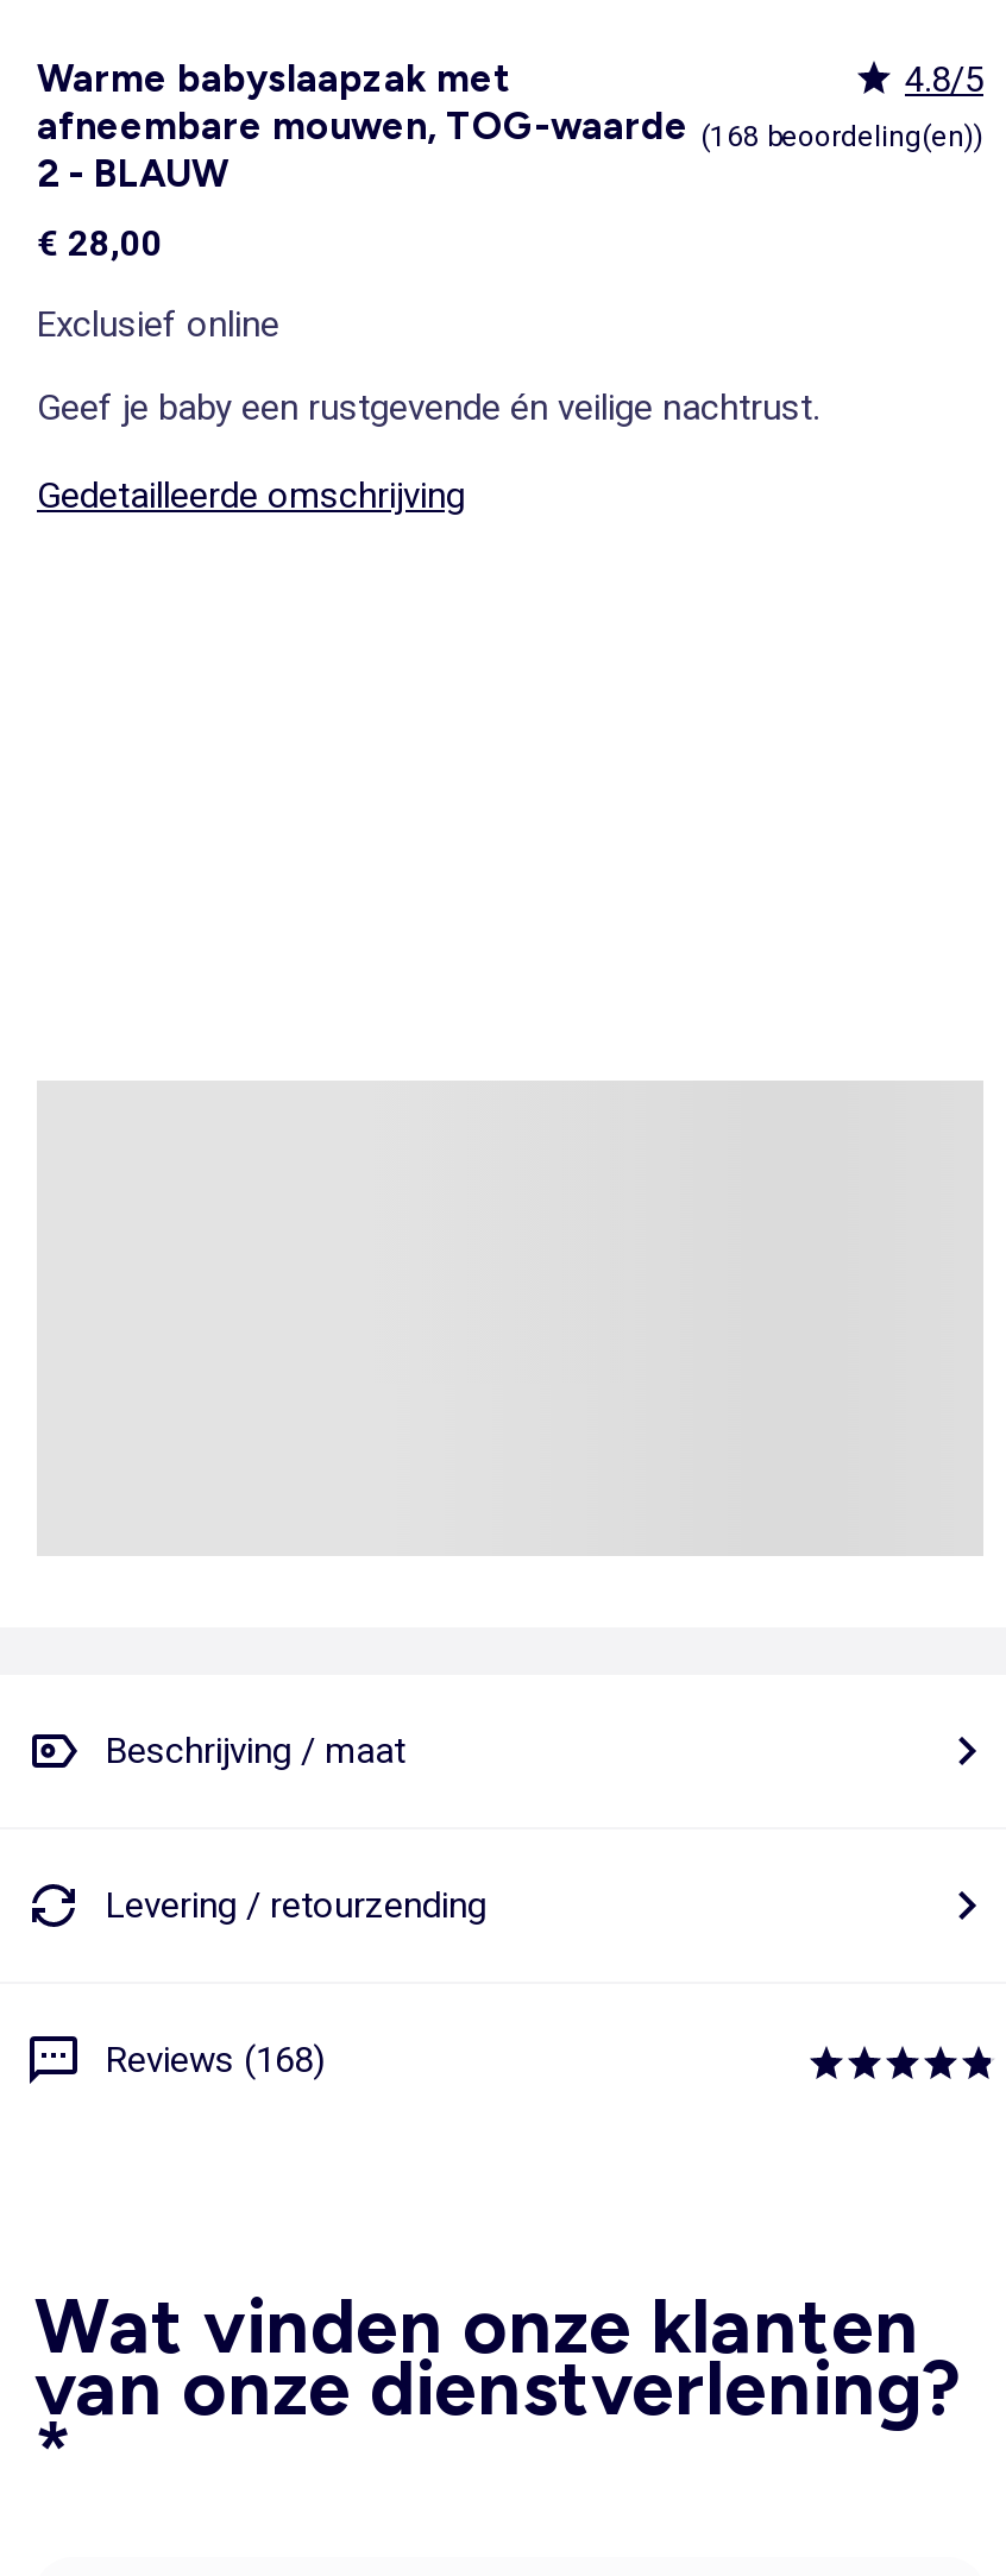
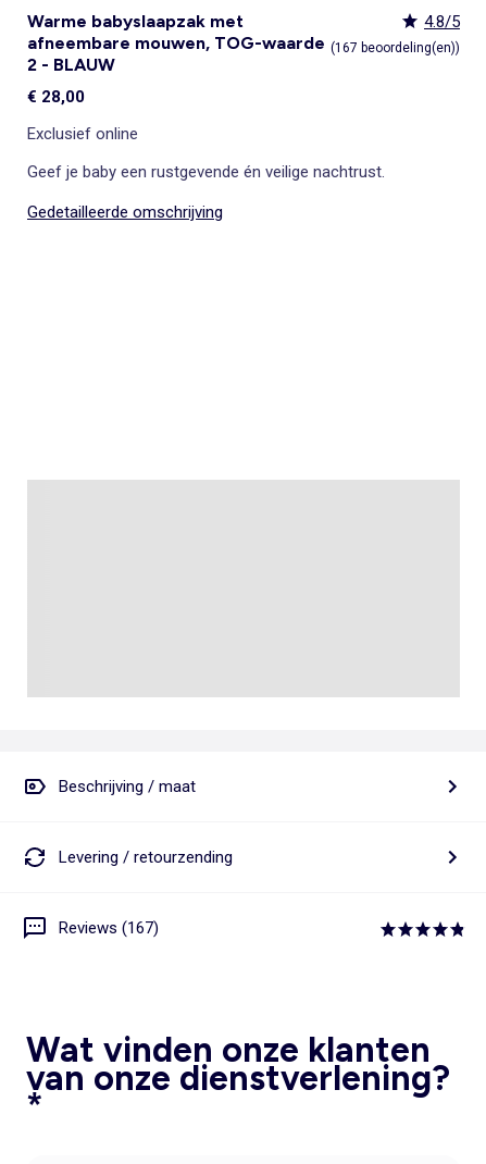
[700,121,983,154] (168 beoordeling(en)) -> [331,40,460,56] (167 beoordeling(en))
[106,2038,325,2081] Reviews (168) -> [59,918,159,937] Reviews (167)

